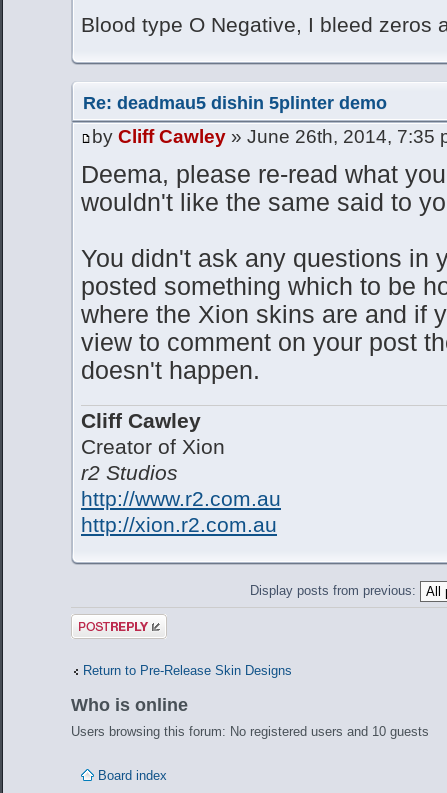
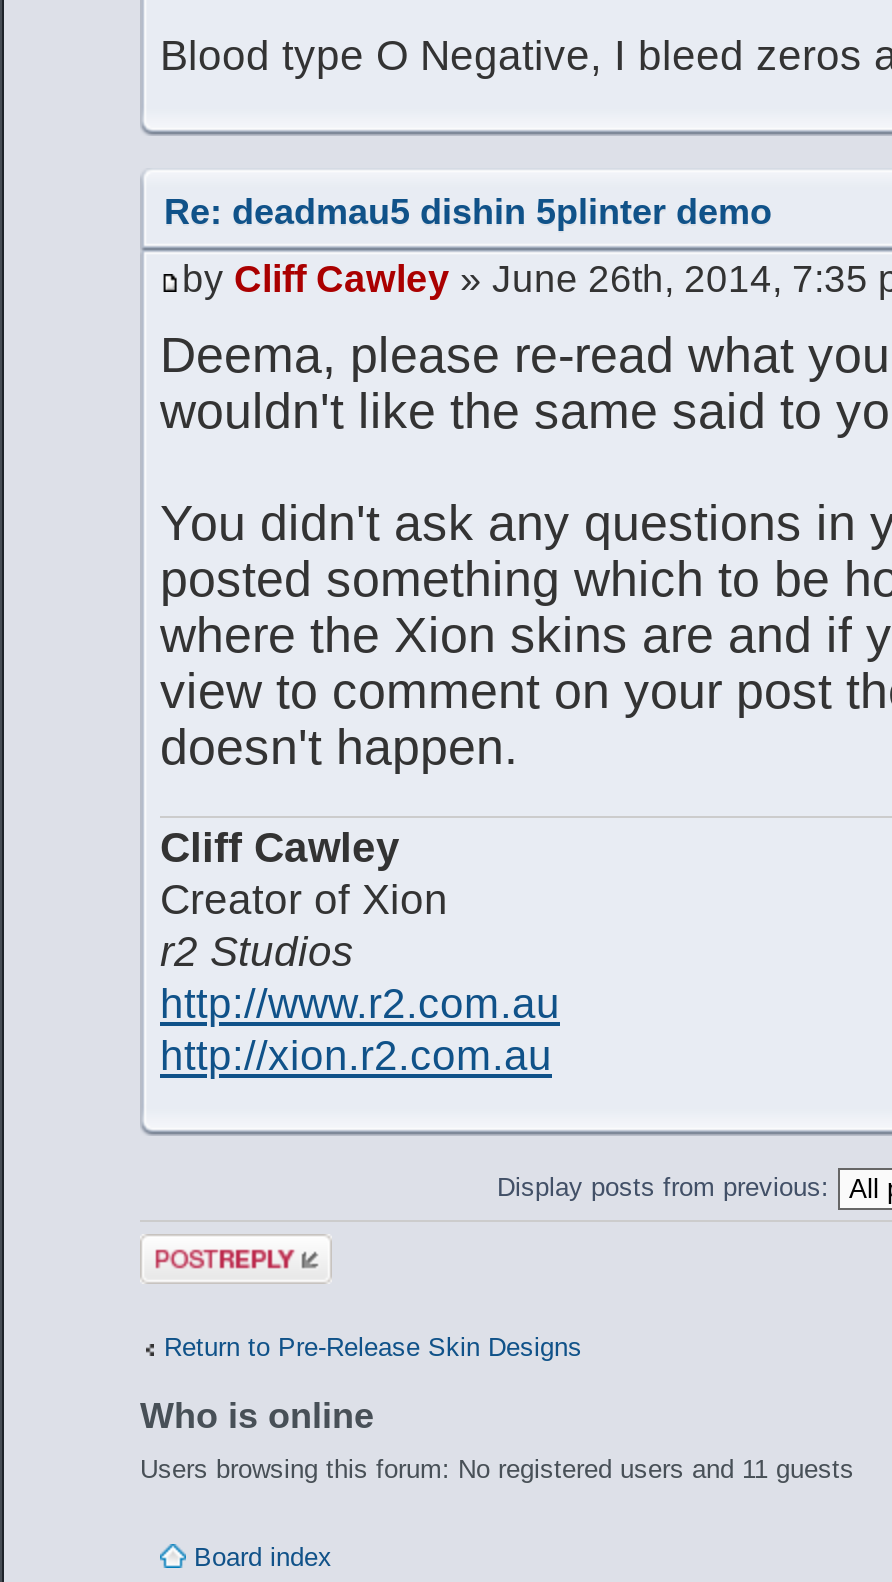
[71,724,429,739] Users browsing this forum: No registered users and 10 guests -> [140,1454,854,1484] Users browsing this forum: No registered users and 11 guests

